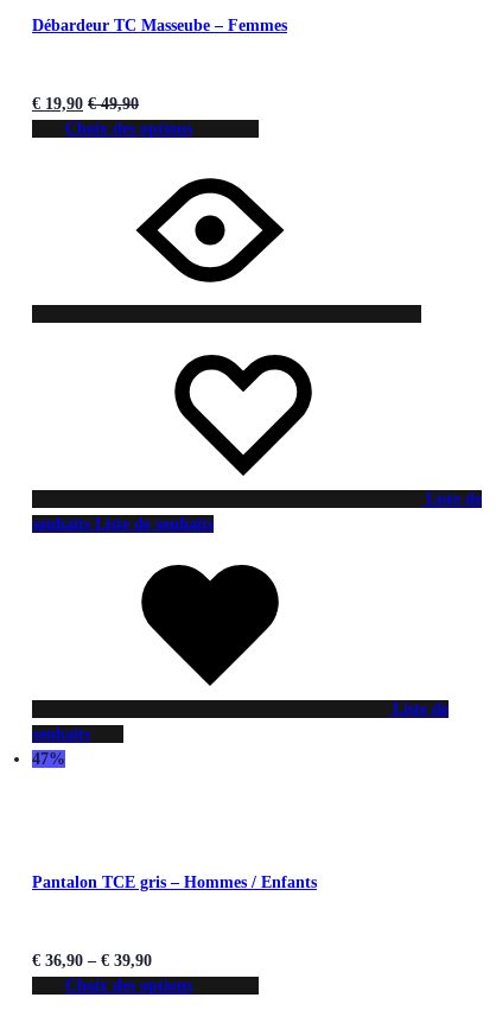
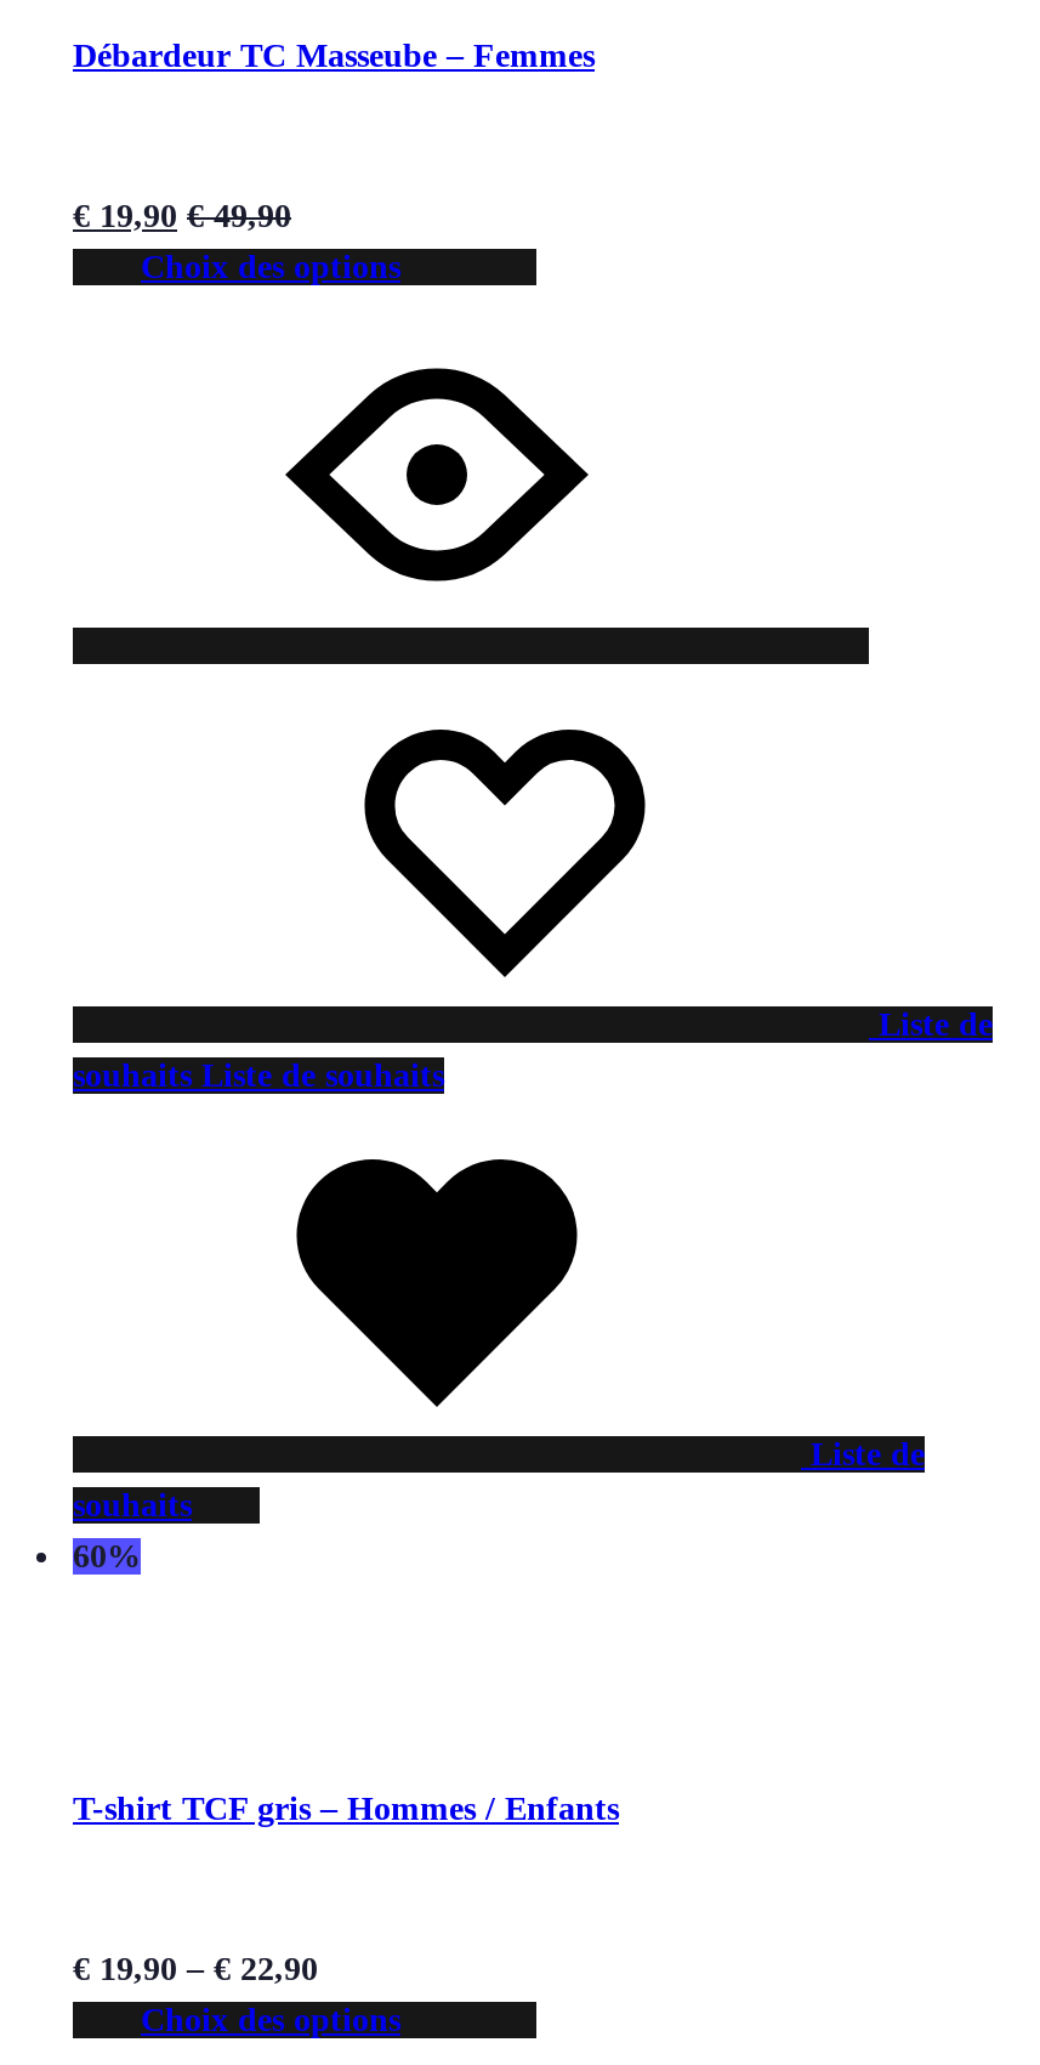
[32,750,65,768] 47% -> [73,1538,141,1574] 60%
[32,874,317,891] Pantalon TCE gris – Hommes / Enfants -> [73,1791,619,1827] T-shirt TCF gris – Hommes / Enfants
[32,952,152,970] €36,90 – €39,90 -> [73,1952,318,1988] €19,90 – €22,90

